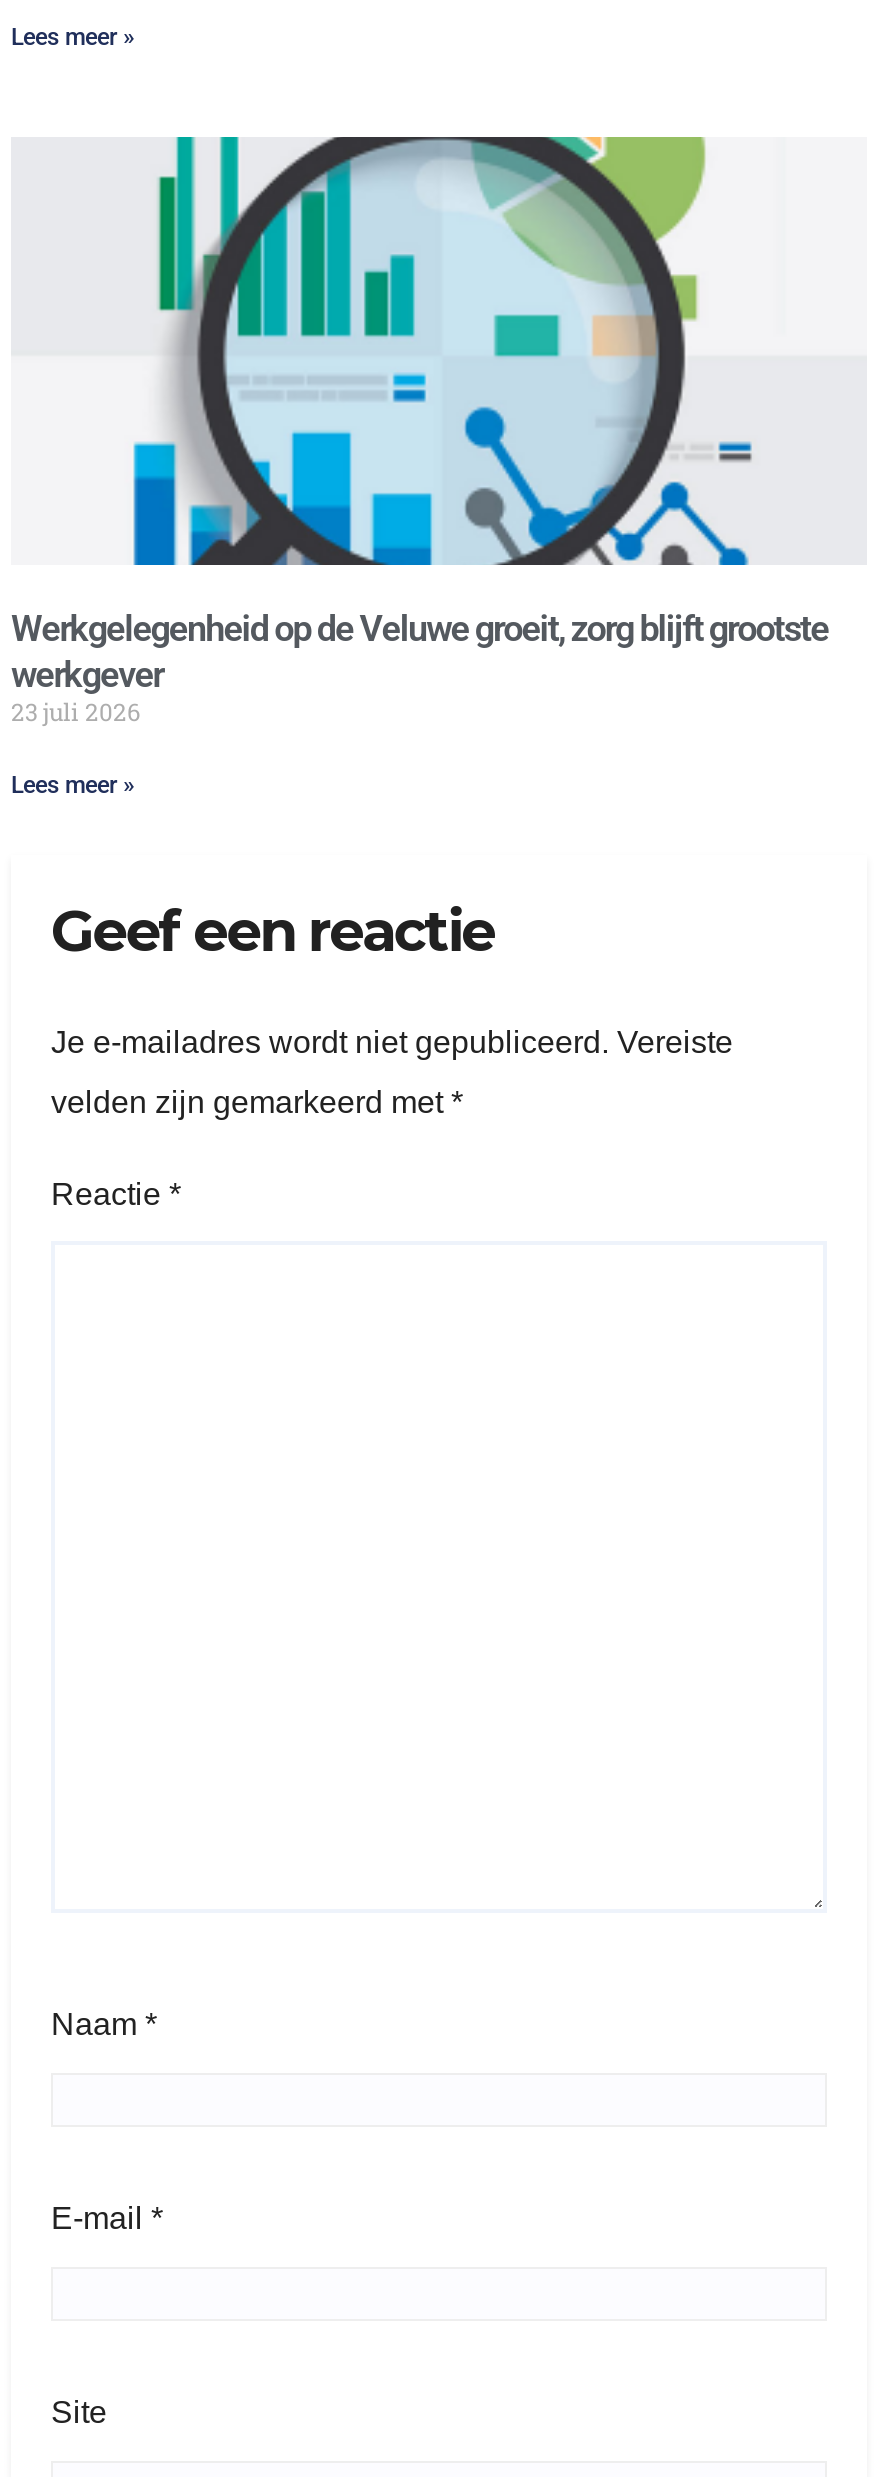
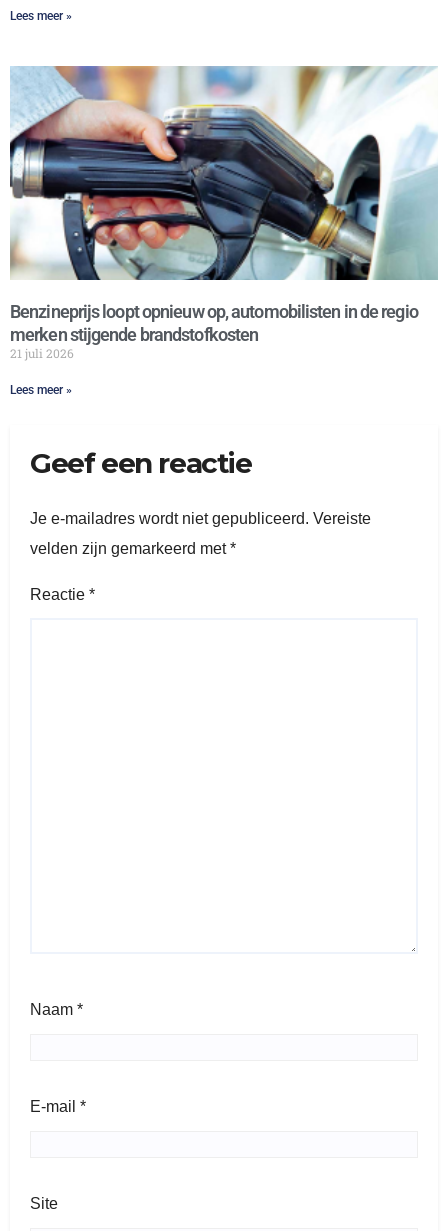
[11,135,865,728] [image] | Werkgelegenheid op de Veluwe groeit, zorg blijft grootste | werkgever | 23 juli 2026 -> [9,65,438,361] [image] | Benzineprijs loopt opnieuw op, automobilisten in de regio | merken stijgende brandstofkosten | 21 juli 2026

